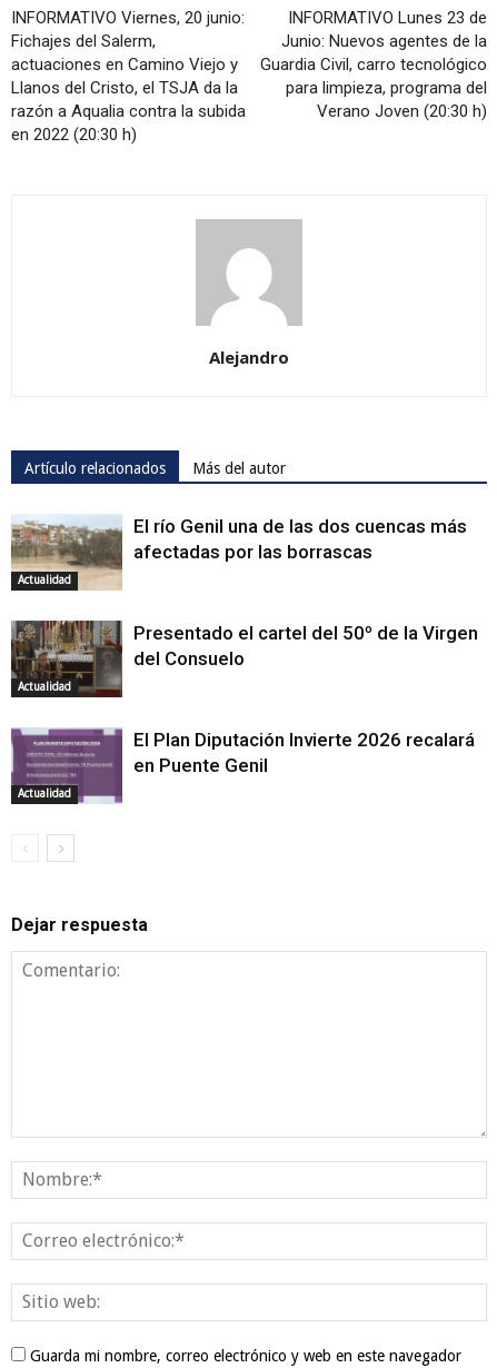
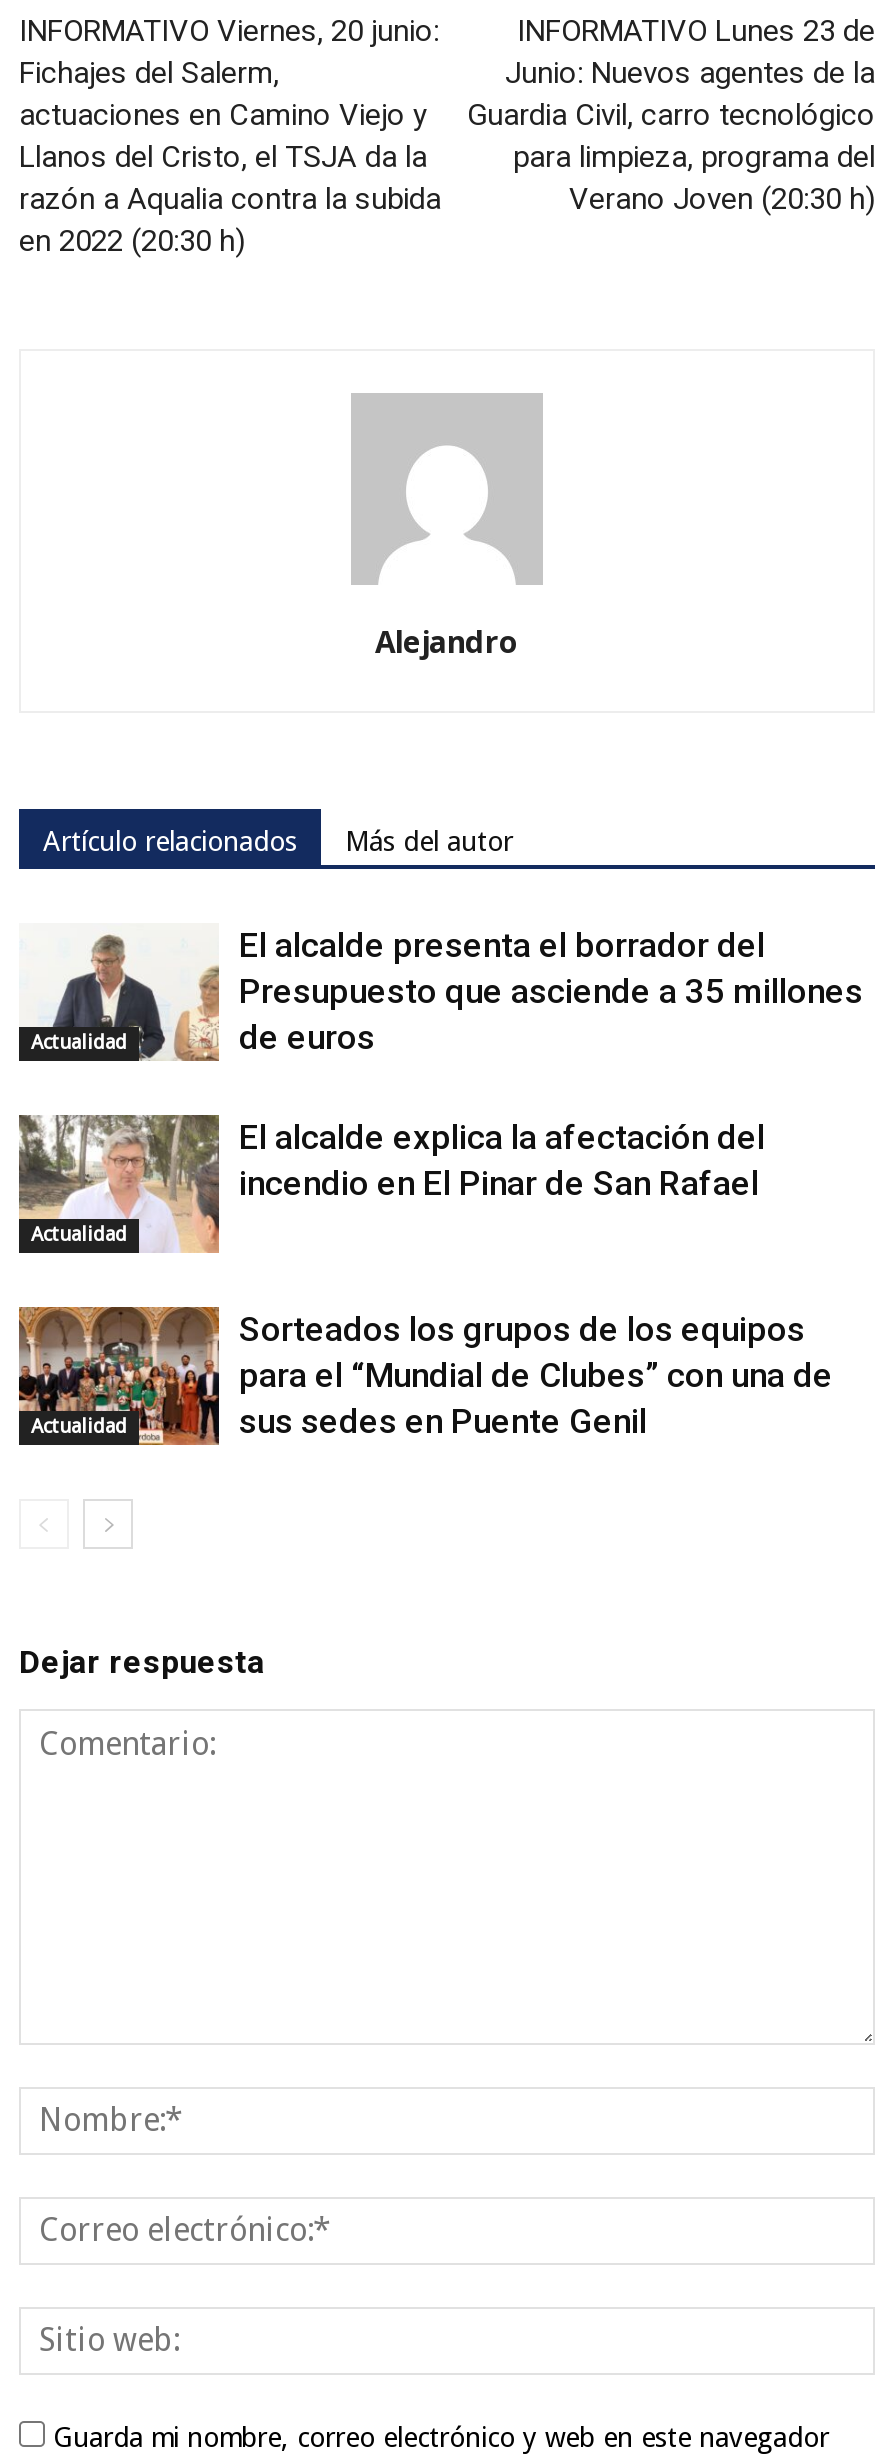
[10,515,467,591] [image] | El río Genil una de las dos cuencas más | afectadas por las borrascas -> [19,925,863,1061] [image] | El alcalde presenta el borrador del | Presupuesto que asciende a 35 millones | de euros
[11,619,478,698] [image] | Presentado el cartel del 50º de la Virgen | del Consuelo -> [19,1115,765,1255] [image] | El alcalde explica la afectación del | incendio en El Pinar de San Rafael
[10,727,475,804] [image] | El Plan Diputación Invierte 2026 recalará | en Puente Genil -> [17,1305,833,1447] [image] | Sorteados los grupos de los equipos | para el “Mundial de Clubes” con una de | sus sedes en Puente Genil

